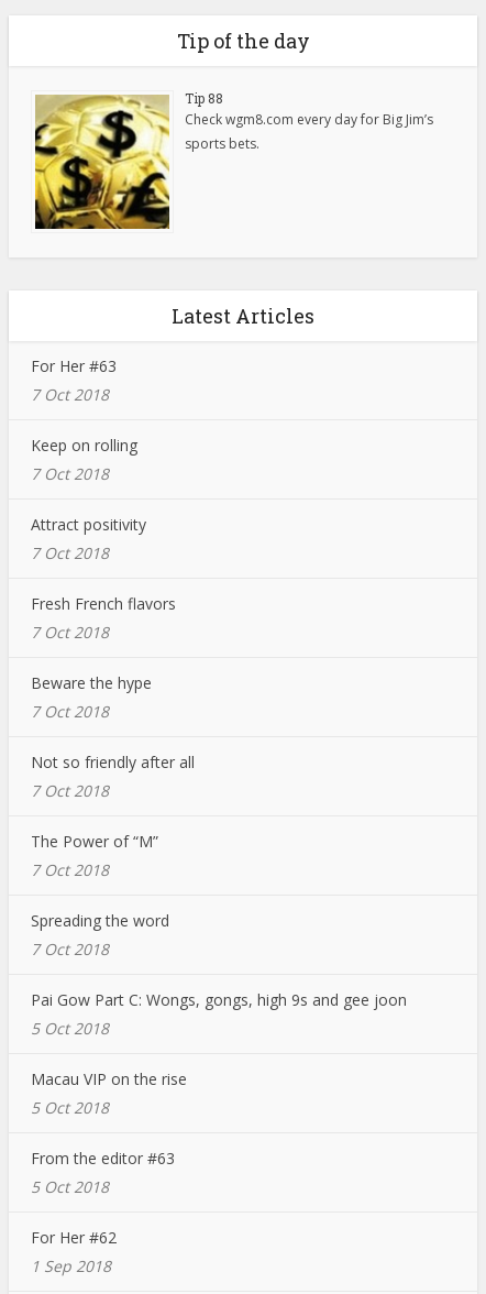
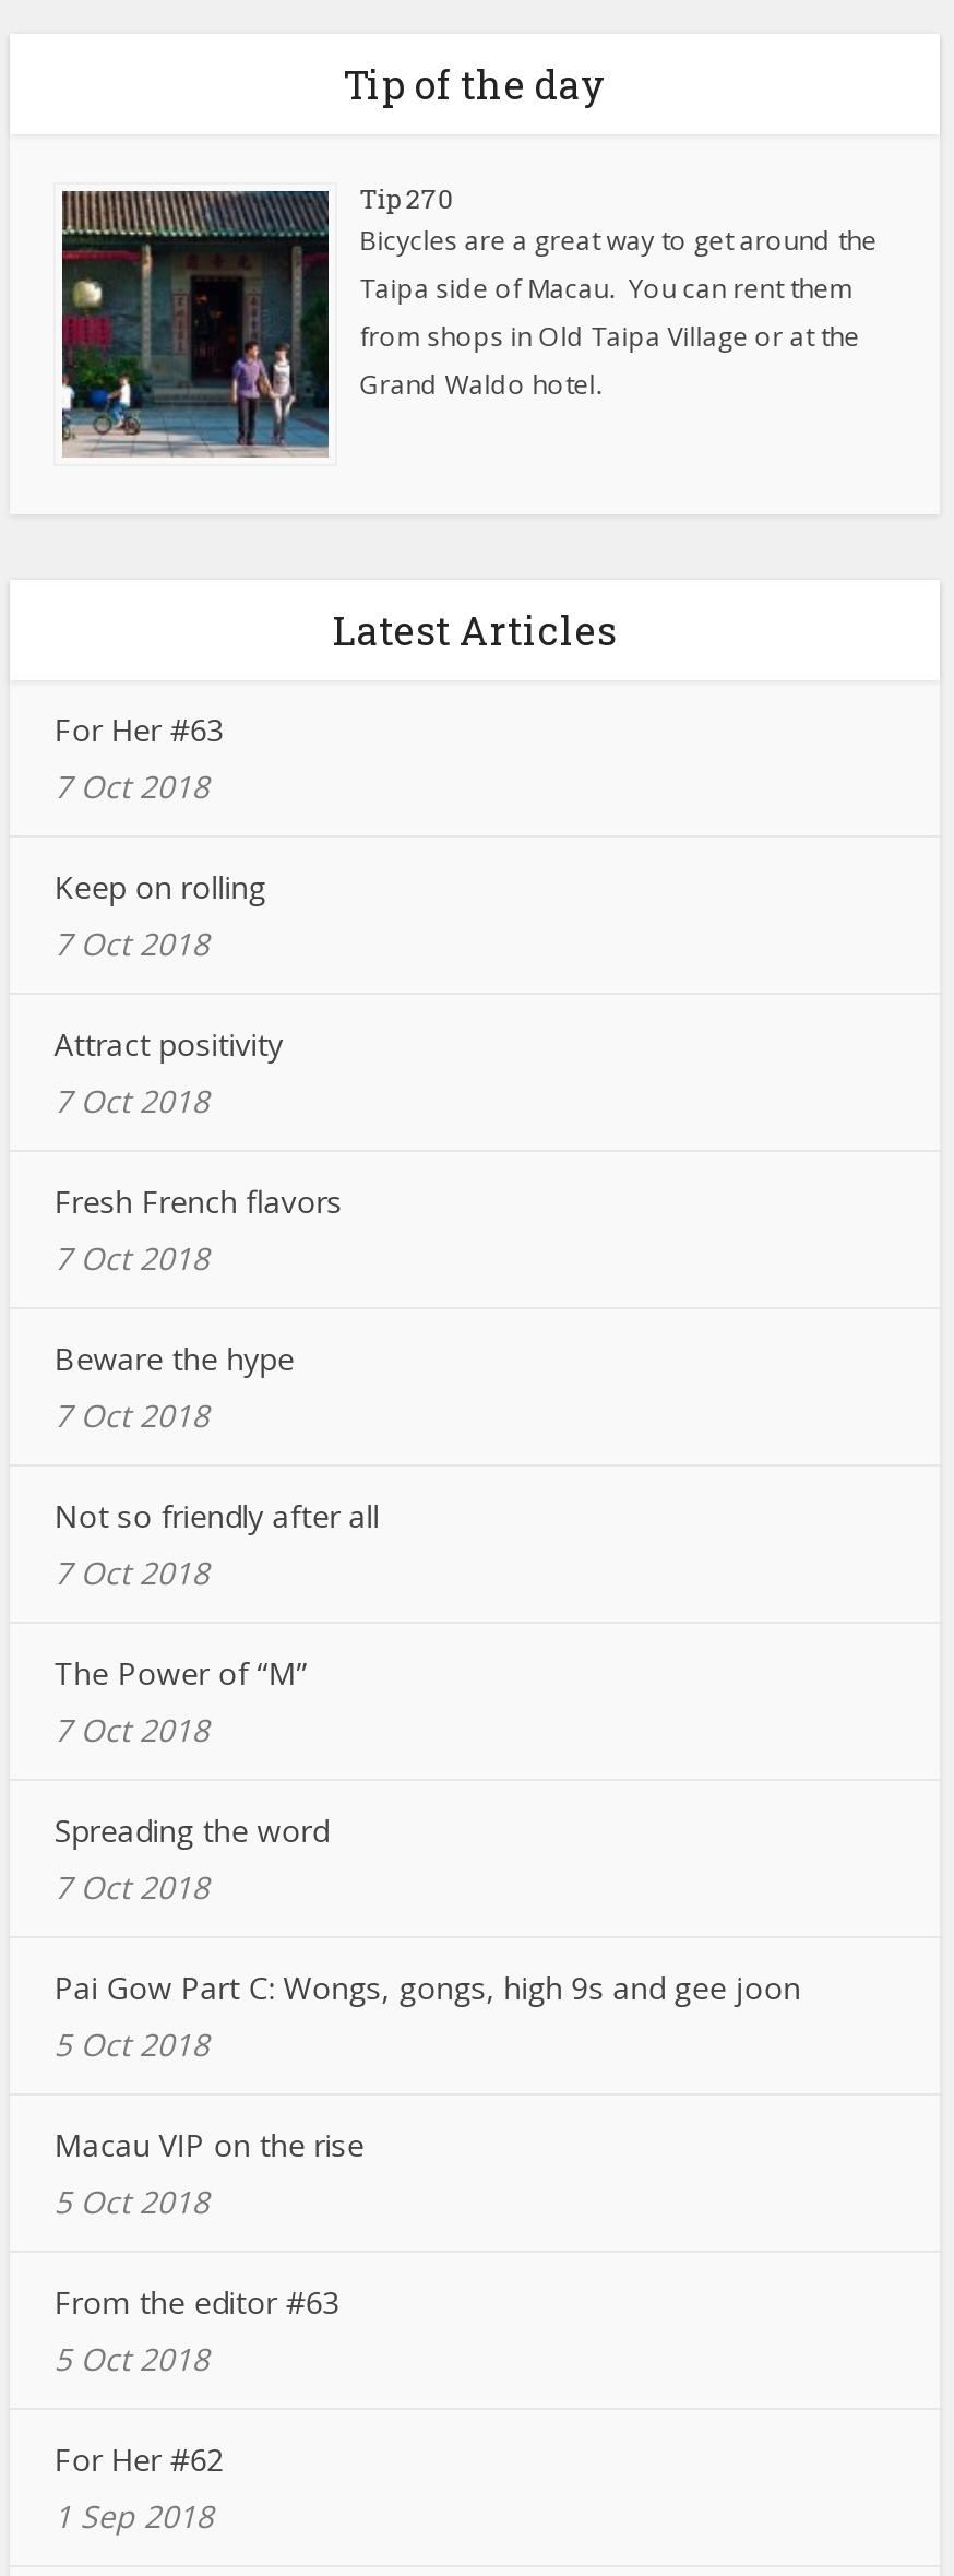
[34,89,433,230] [image] | Tip 88 | Check wgm8.com every day for Big Jim’s | sports bets. -> [60,180,877,458] [image] | Tip 270 | Bicycles are a great way to get around the | Taipa side of Macau. You can rent them | from shops in Old Taipa Village or at the | Grand Waldo hotel.

